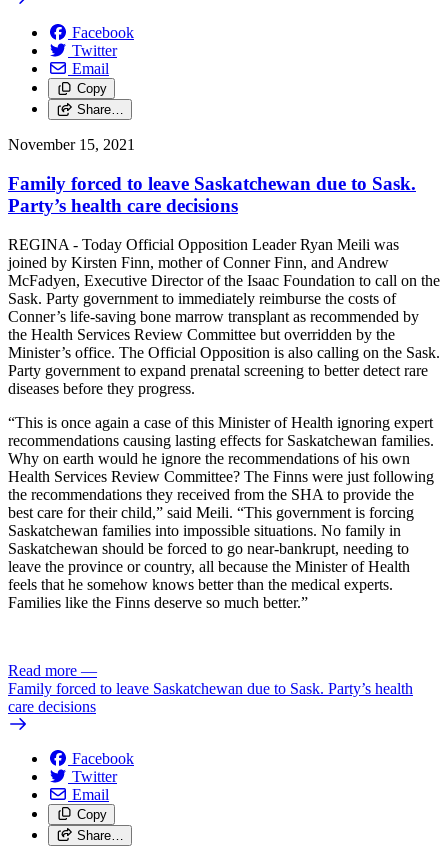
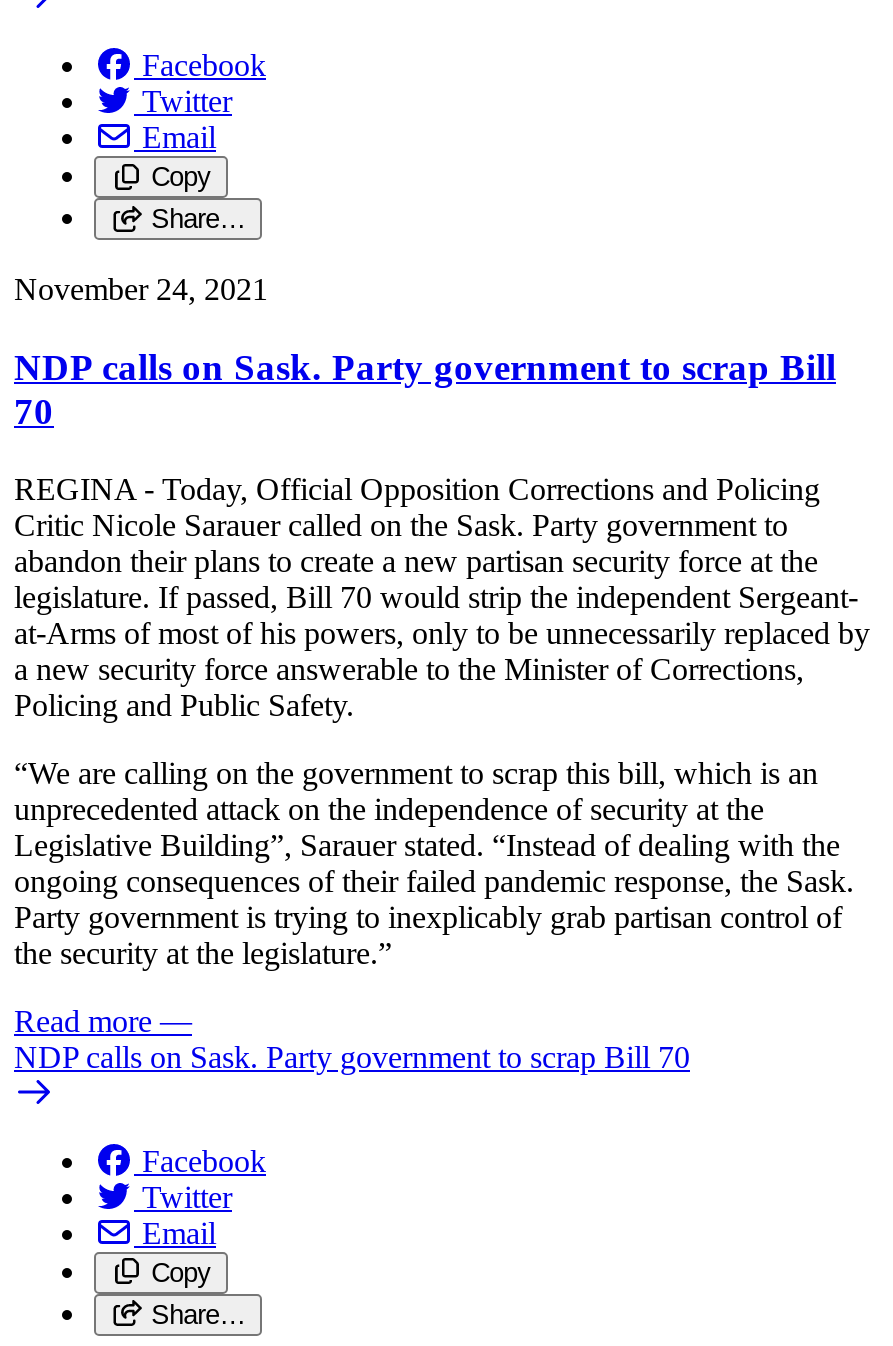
[8,136,135,153] November 15, 2021 -> [14,273,268,307] November 24, 2021
[8,173,416,216] Family forced to leave Saskatchewan due to Sask. | Party’s health care decisions -> [14,346,836,432] NDP calls on Sask. Party government to scrap Bill | 70
[8,236,440,397] REGINA - Today Official Opposition Leader Ryan Meili was | joined by Kirsten Finn, mother of Conner Finn, and Andrew | McFadyen, Executive Director of the Isaac Foundation to call on the | Sask. Party government to immediately reimburse the costs of | Conner’s life-saving bone marrow transplant as recommended by | the Health Services Review Committee but overridden by the | Minister’s office. The Official Opposition is also calling on the Sask. | Party government to expand prenatal screening to better detect rare | diseases before they progress. -> [14,472,870,722] REGINA - Today, Official Opposition Corrections and Policing | Critic Nicole Sarauer called on the Sask. Party government to | abandon their plans to create a new partisan security force at the | legislature. If passed, Bill 70 would strip the independent Sergeant- | at-Arms of most of his powers, only to be unnecessarily replaced by | a new security force answerable to the Minister of Corrections, | Policing and Public Safety.
[8,414,434,611] “This is once again a case of this Minister of Health ignoring expert | recommendations causing lasting effects for Saskatchewan families. | Why on earth would he ignore the recommendations of his own | Health Services Review Committee? The Finns were just following | the recommendations they received from the SHA to provide the | best care for their child,” said Meili. “This government is forcing | Saskatchewan families into impossible situations. No family in | Saskatchewan should be forced to go near-bankrupt, needing to | leave the province or country, all because the Minister of Health | feels that he somehow knows better than the medical experts. | Families like the Finns deserve so much better.” -> [14,756,854,970] “We are calling on the government to scrap this bill, which is an | unprecedented attack on the independence of security at the | Legislative Building”, Sarauer stated. “Instead of dealing with the | ongoing consequences of their failed pandemic response, the Sask. | Party government is trying to inexplicably grab partisan control of | the security at the legislature.”
[8,680,413,715] Family forced to leave Saskatchewan due to Sask. Party’s health | care decisions -> [14,1040,690,1074] NDP calls on Sask. Party government to scrap Bill 70

